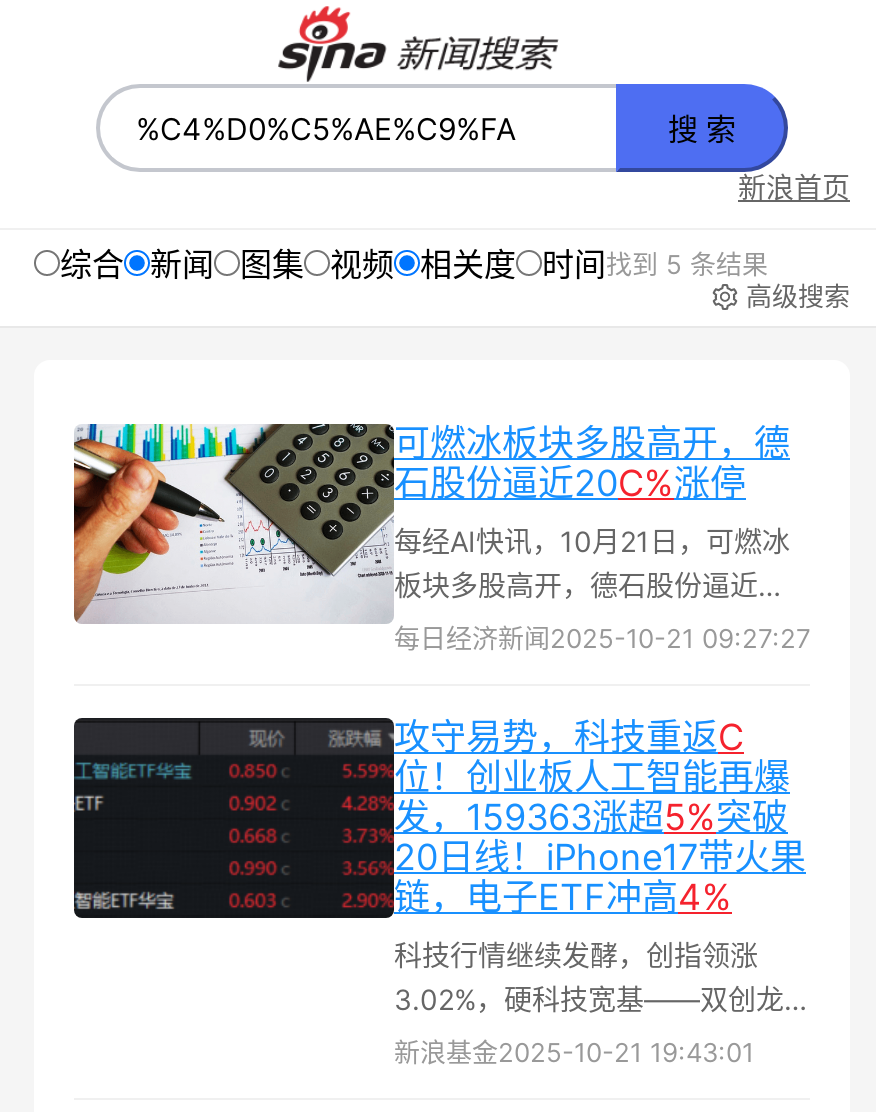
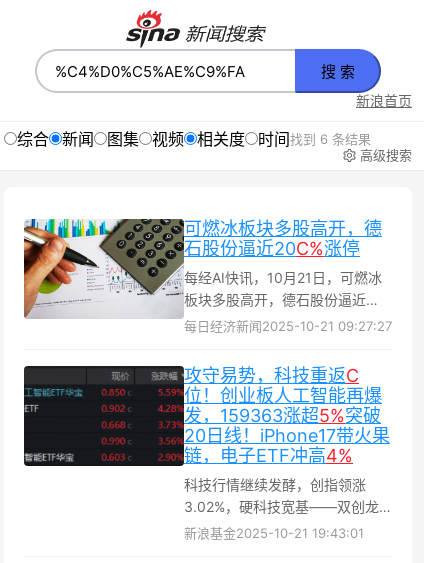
[542,244,768,284] 时间找到 5 条结果 -> [258,129,371,149] 时间找到 6 条结果

